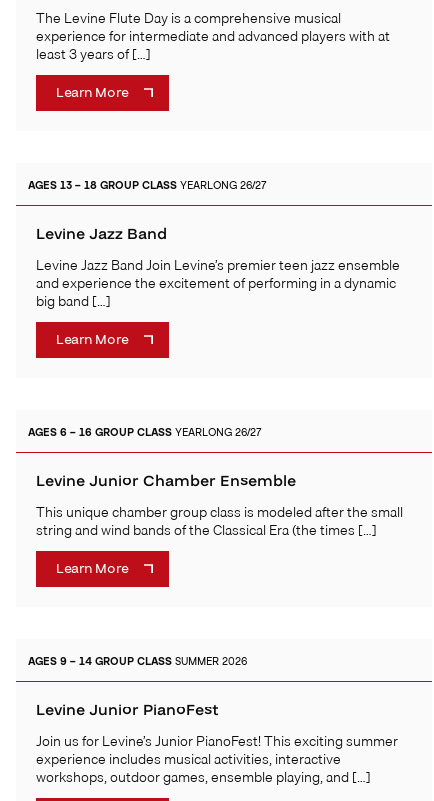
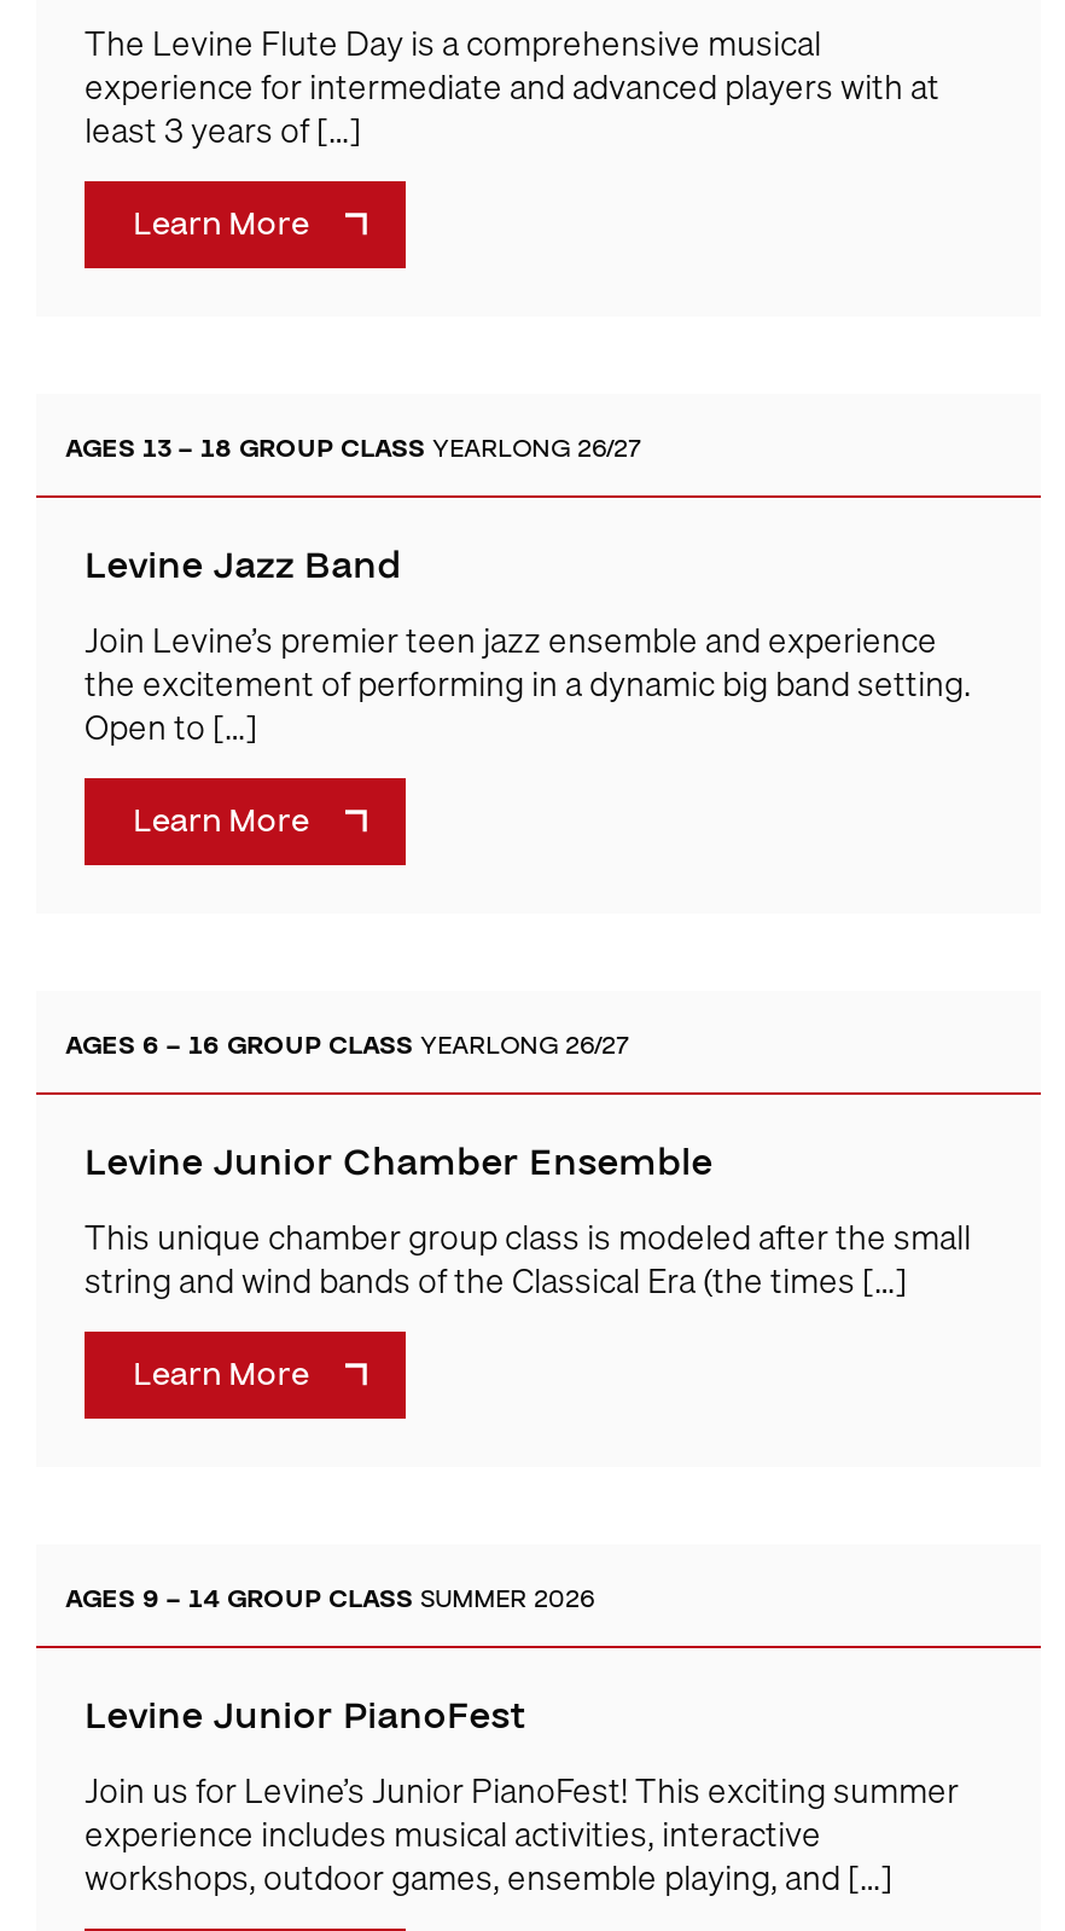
[36,254,400,312] Levine Jazz Band Join Levine’s premier teen jazz ensemble | and experience the excitement of performing in a dynamic | big band […] -> [85,613,971,753] Join Levine’s premier teen jazz ensemble and experience | the excitement of performing in a dynamic big band setting. | Open to […]

